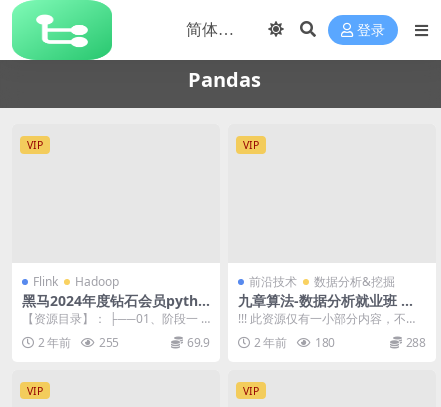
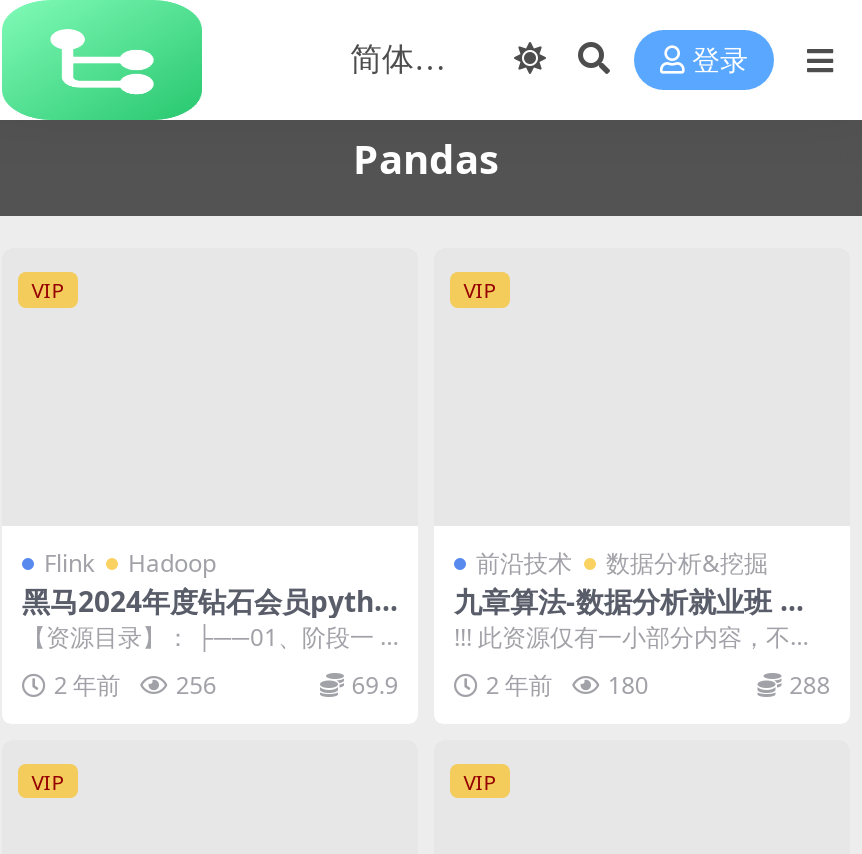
[99,334,119,351] 255 -> [176,667,216,701] 256

